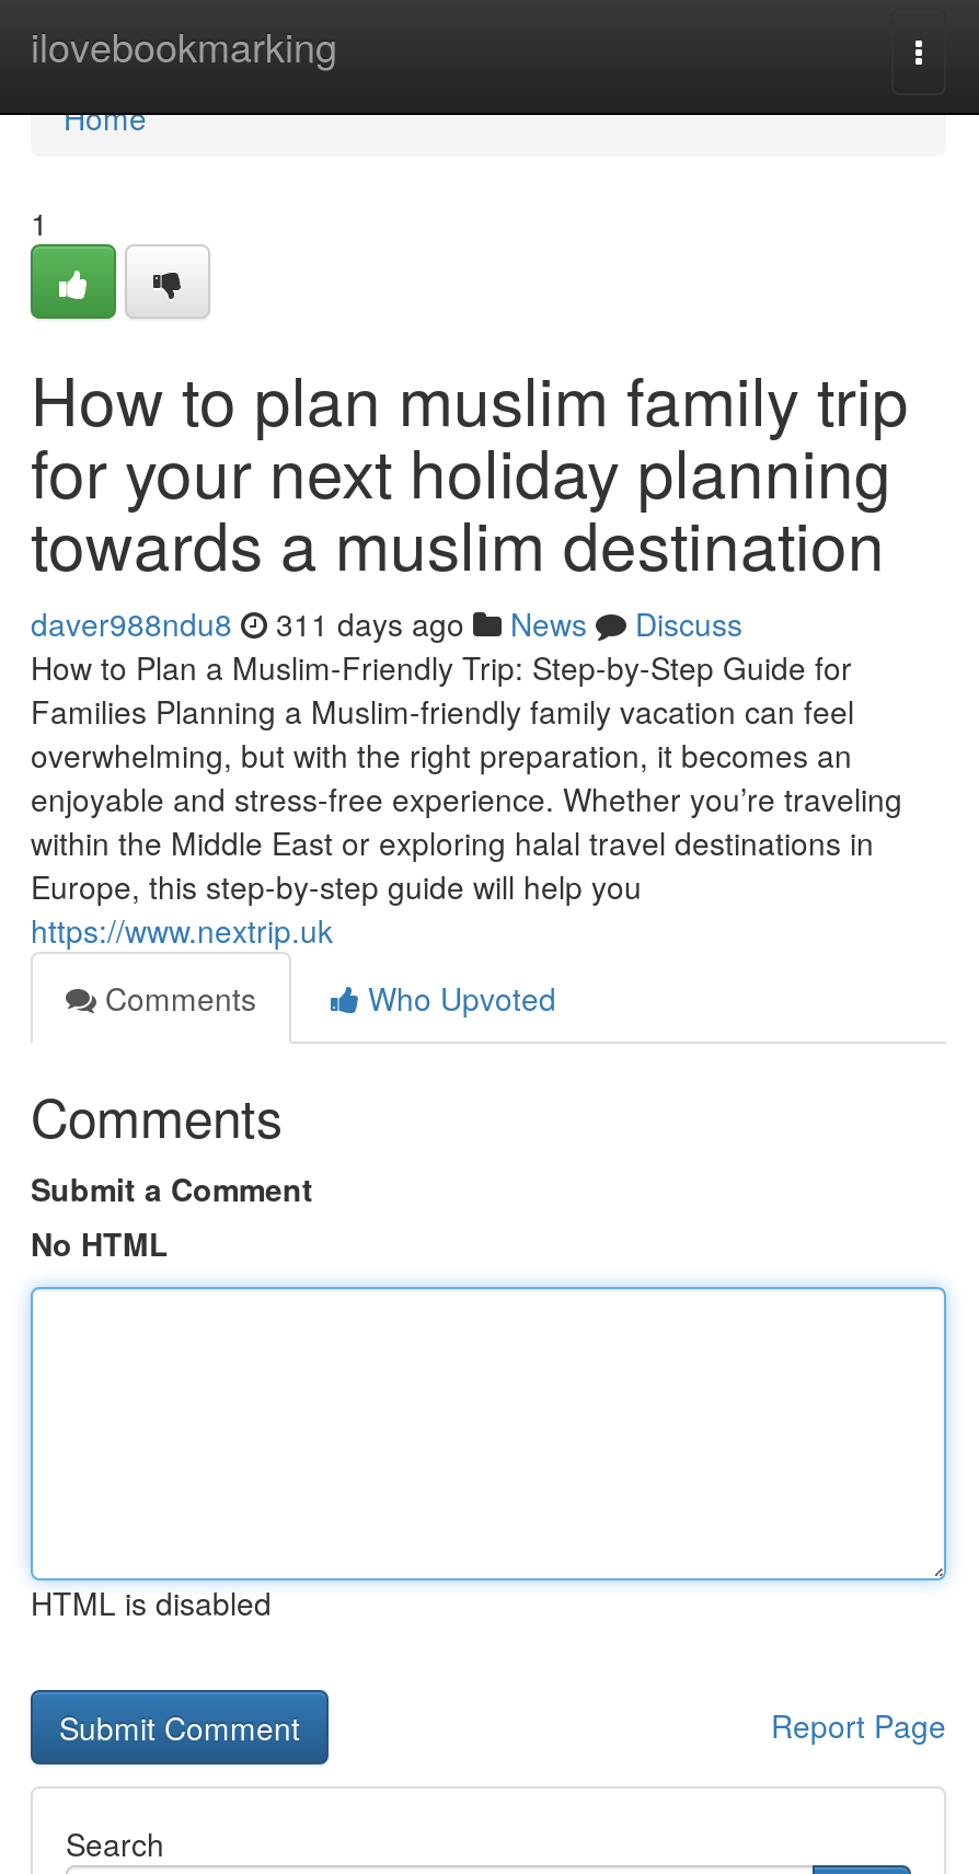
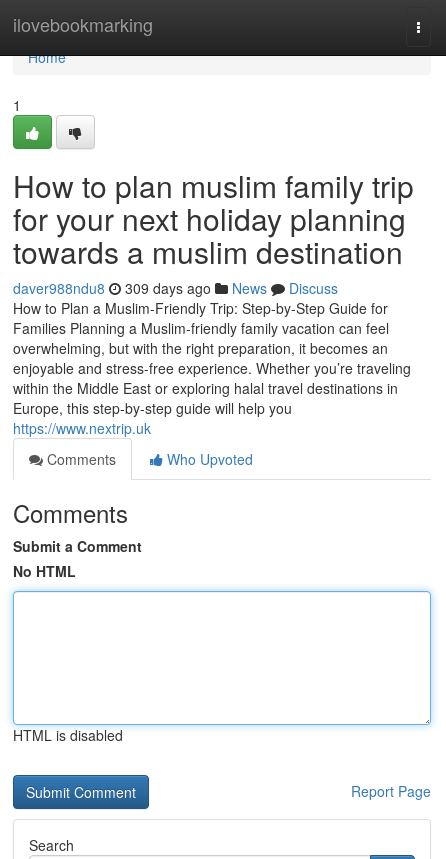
[31,601,742,645] daver988ndu8 311 days ago News Discuss -> [13,278,338,298] daver988ndu8 309 days ago News Discuss

